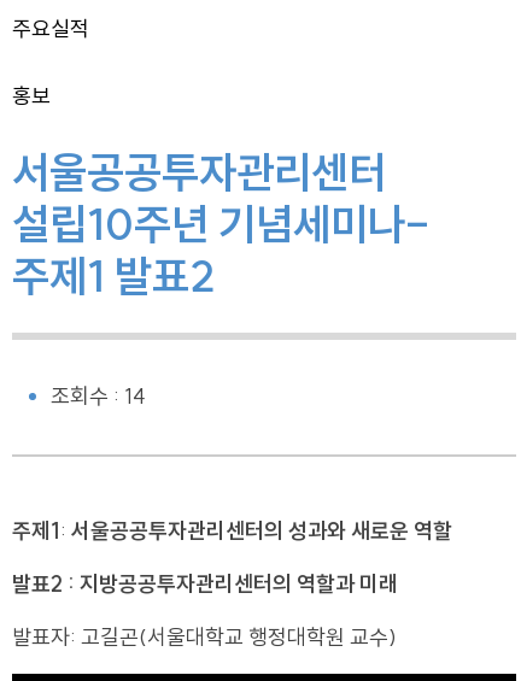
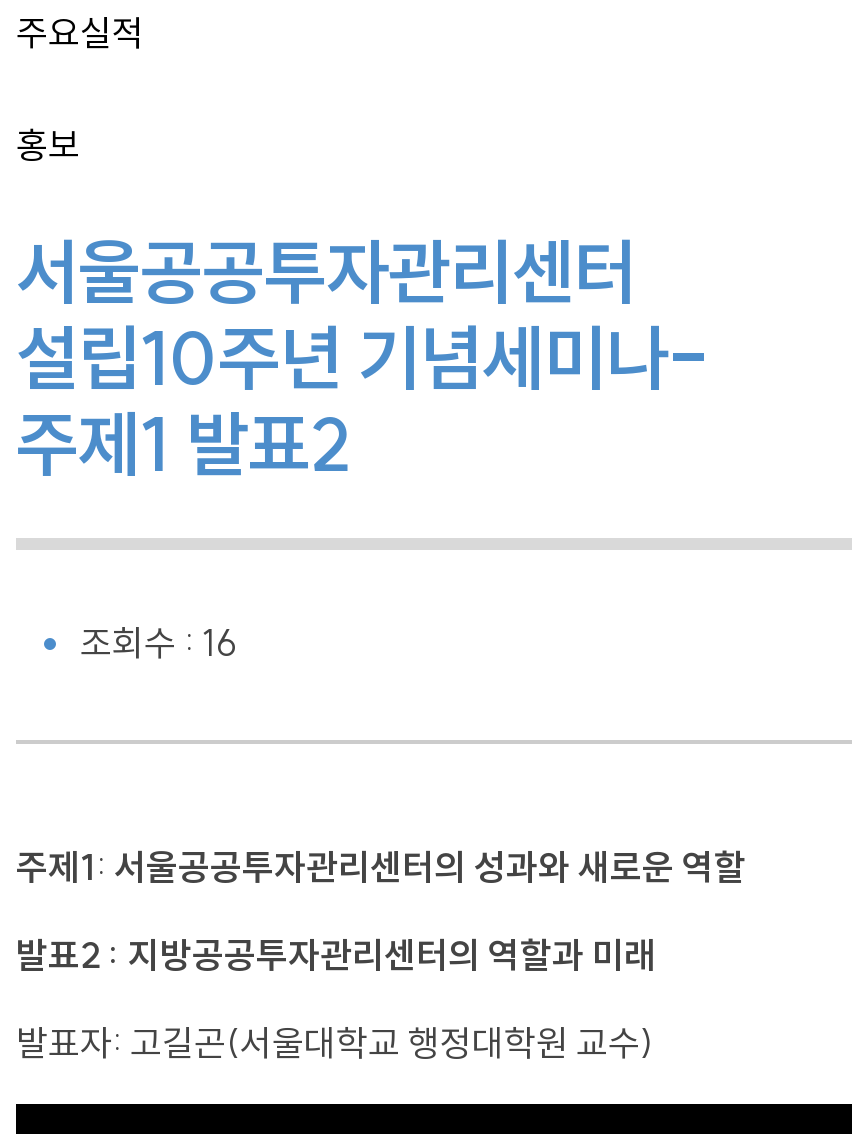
[51,382,146,410] 조회수 : 14 -> [80,620,236,666] 조회수 : 16

